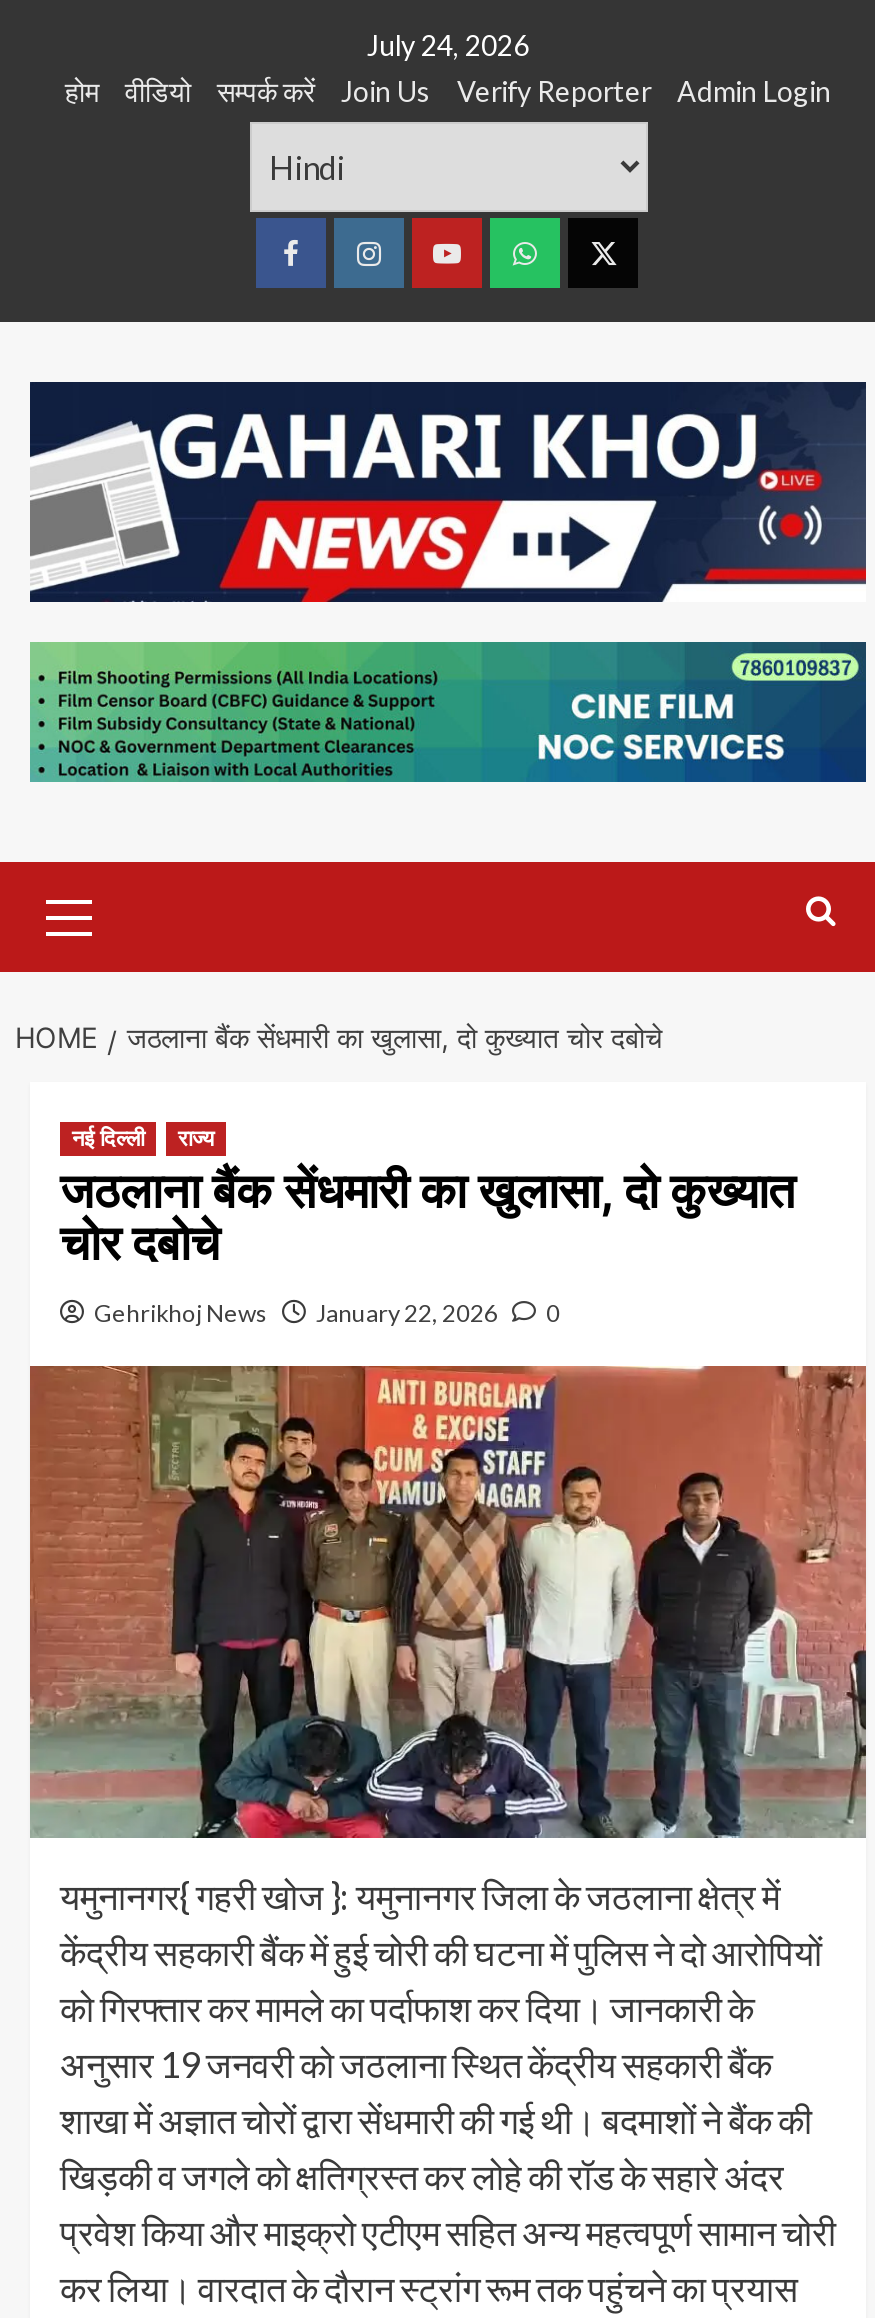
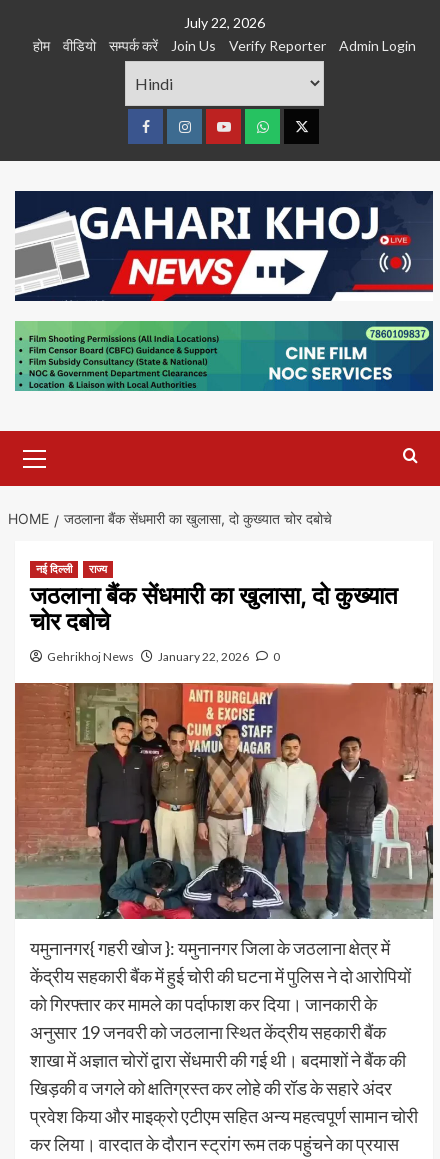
[367,28,529,62] July 24, 2026 -> [183,14,264,31] July 22, 2026

